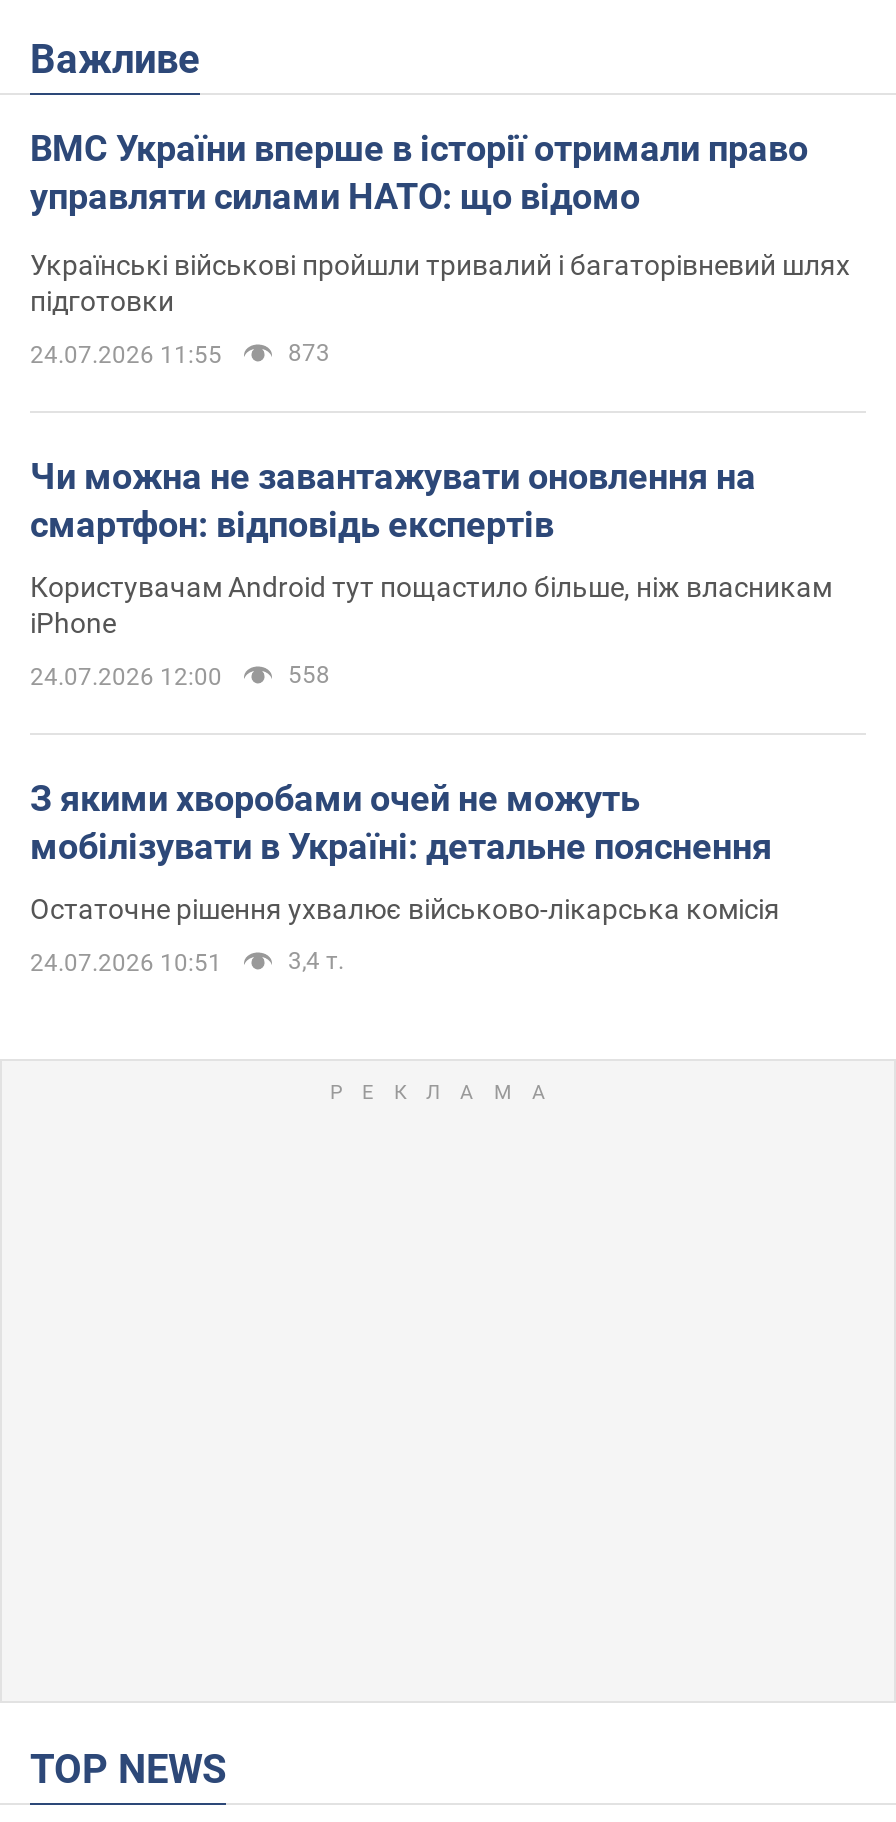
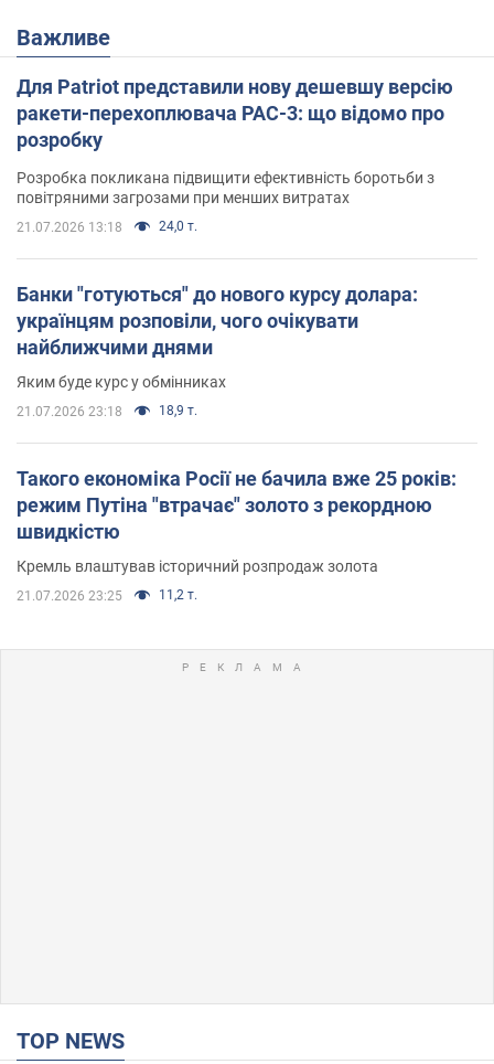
[30,126,808,216] ВМС України вперше в історії отримали право | управляти силами НАТО: що відомо -> [17,75,453,151] Для Patriot представили нову дешевшу версію | ракети-перехоплювача PAC-3: що відомо про | розробку
[30,248,850,316] Українські військові пройшли тривалий і багаторівневий шлях | підготовки -> [17,169,434,206] Розробка покликана підвищити ефективність боротьби з | повітряними загрозами при менших витратах
[30,338,330,368] 24.07.2026 11:55 | 873 -> [17,218,197,235] 21.07.2026 13:18 | 24,0 т.
[30,454,756,544] Чи можна не завантажувати оновлення на | смартфон: відповідь експертів -> [17,282,418,358] Банки "готуються" до нового курсу долара: | українцям розповіли, чого очікувати | найближчими днями
[30,570,832,638] Користувачам Android тут пощастило більше, ніж власникам | iPhone -> [17,373,226,390] Яким буде курс у обмінниках
[30,660,330,690] 24.07.2026 12:00 | 558 -> [17,403,197,419] 21.07.2026 23:18 | 18,9 т.
[30,776,772,866] З якими хворобами очей не можуть | мобілізувати в Україні: детальне пояснення -> [17,467,457,543] Такого економіка Росії не бачила вже 25 років: | режим Путіна "втрачає" золото з рекордною | швидкістю
[30,892,780,924] Остаточне рішення ухвалює військово-лікарська комісія -> [17,557,378,575] Кремль влаштував історичний розпродаж золота
[30,946,344,976] 24.07.2026 10:51 | 3,4 т. -> [17,587,197,603] 21.07.2026 23:25 | 11,2 т.

